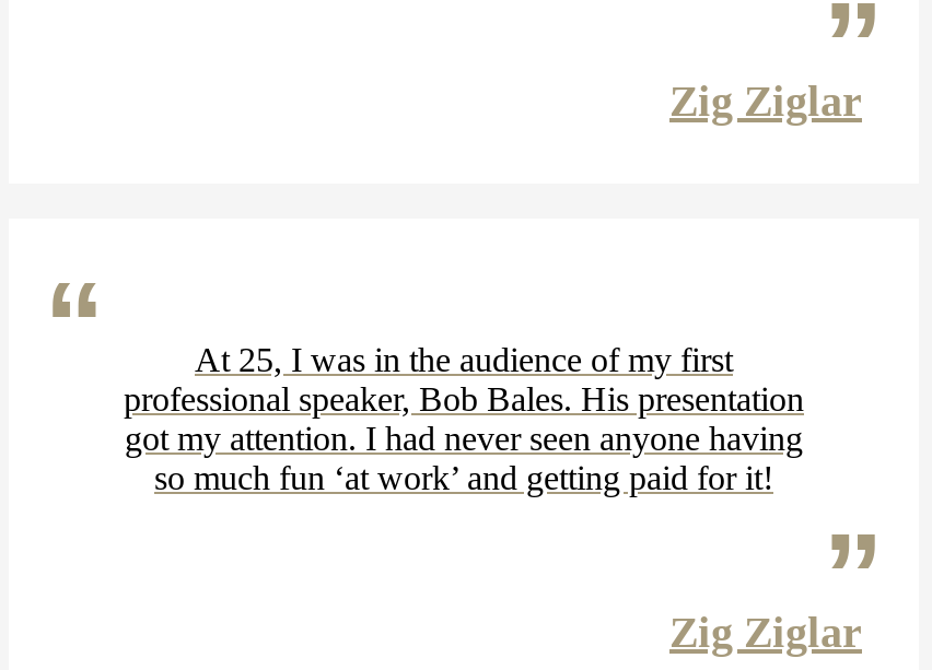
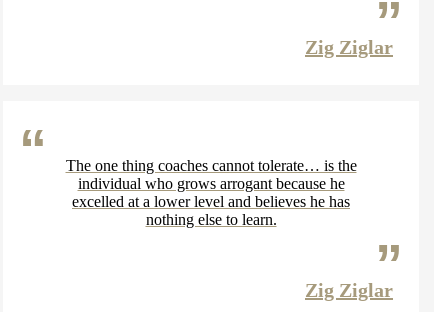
[124,341,804,496] At 25, I was in the audience of my first | professional speaker, Bob Bales. His presentation | got my attention. I had never seen anyone having | so much fun ‘at work’ and getting paid for it! -> [65,157,356,228] The one thing coaches cannot tolerate… is the | individual who grows arrogant because he | excelled at a lower level and believes he has | nothing else to learn.

